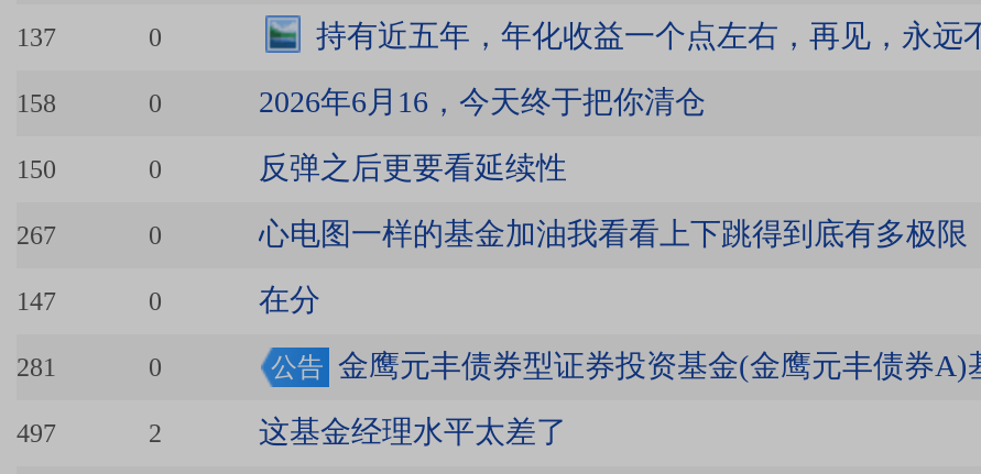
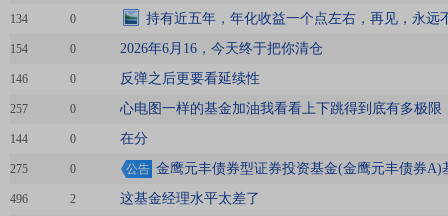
[17,22,56,53] 137 -> [10,12,28,26] 134
[17,88,56,119] 158 -> [10,42,28,56] 154
[17,154,56,185] 150 -> [10,72,28,86] 146
[17,220,56,251] 267 -> [10,102,28,116] 257
[17,286,56,317] 147 -> [10,132,28,146] 144
[17,352,56,383] 281 -> [10,162,28,176] 275
[17,418,56,449] 497 -> [10,192,28,206] 496

